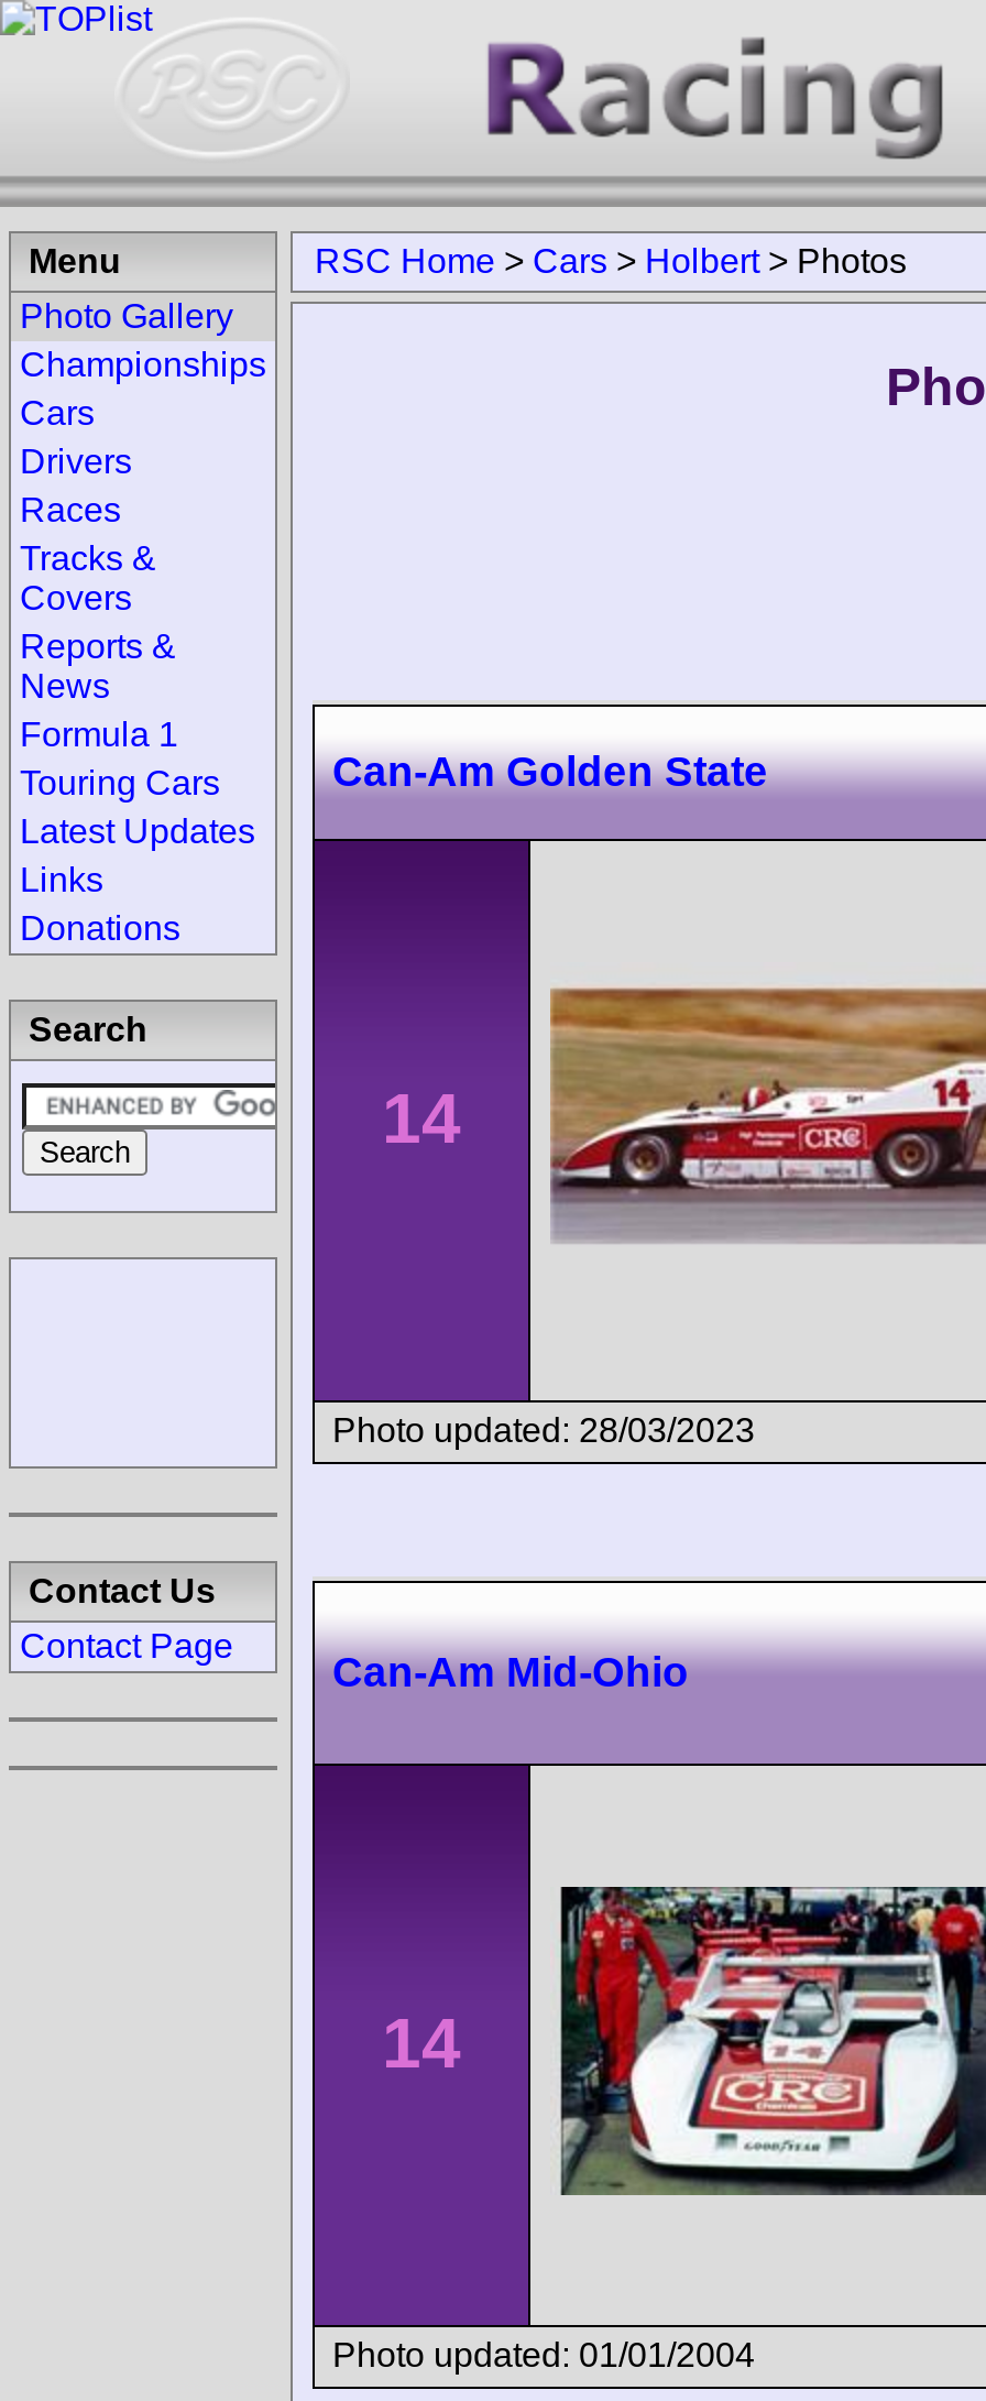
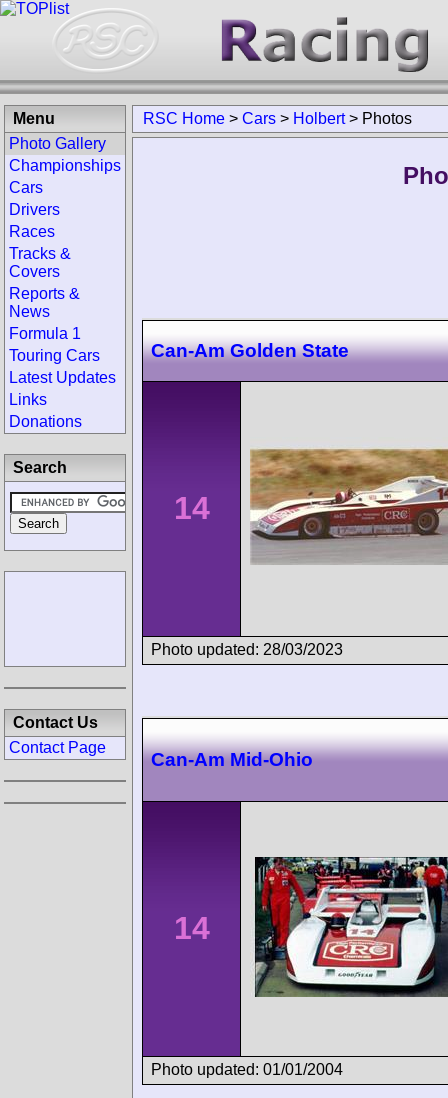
[548,989,979,1211] [image] -> [250,449,445,549] [image]

